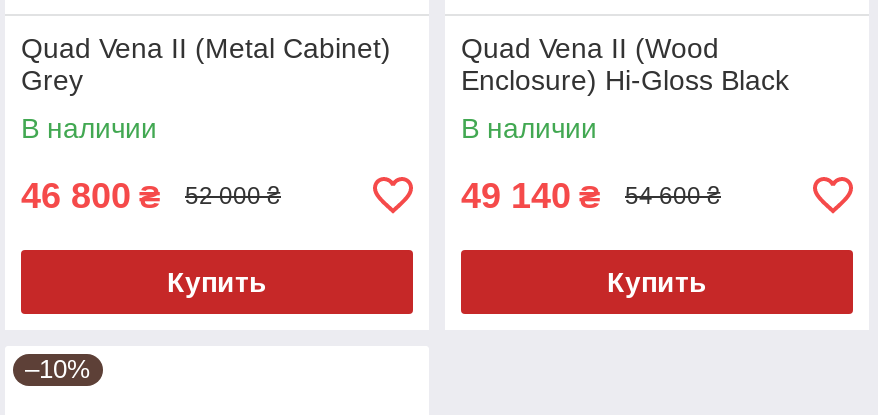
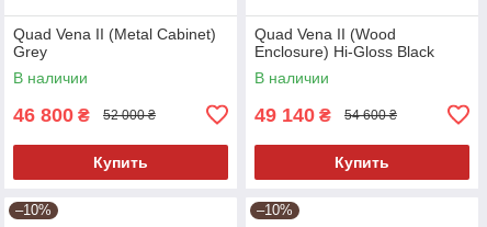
none -> [257,201,293,218] –10%

